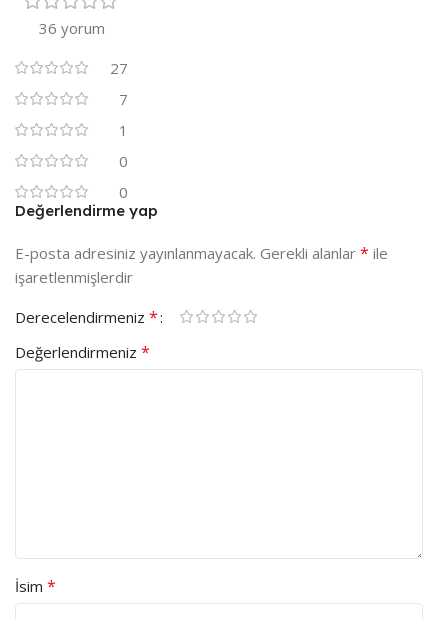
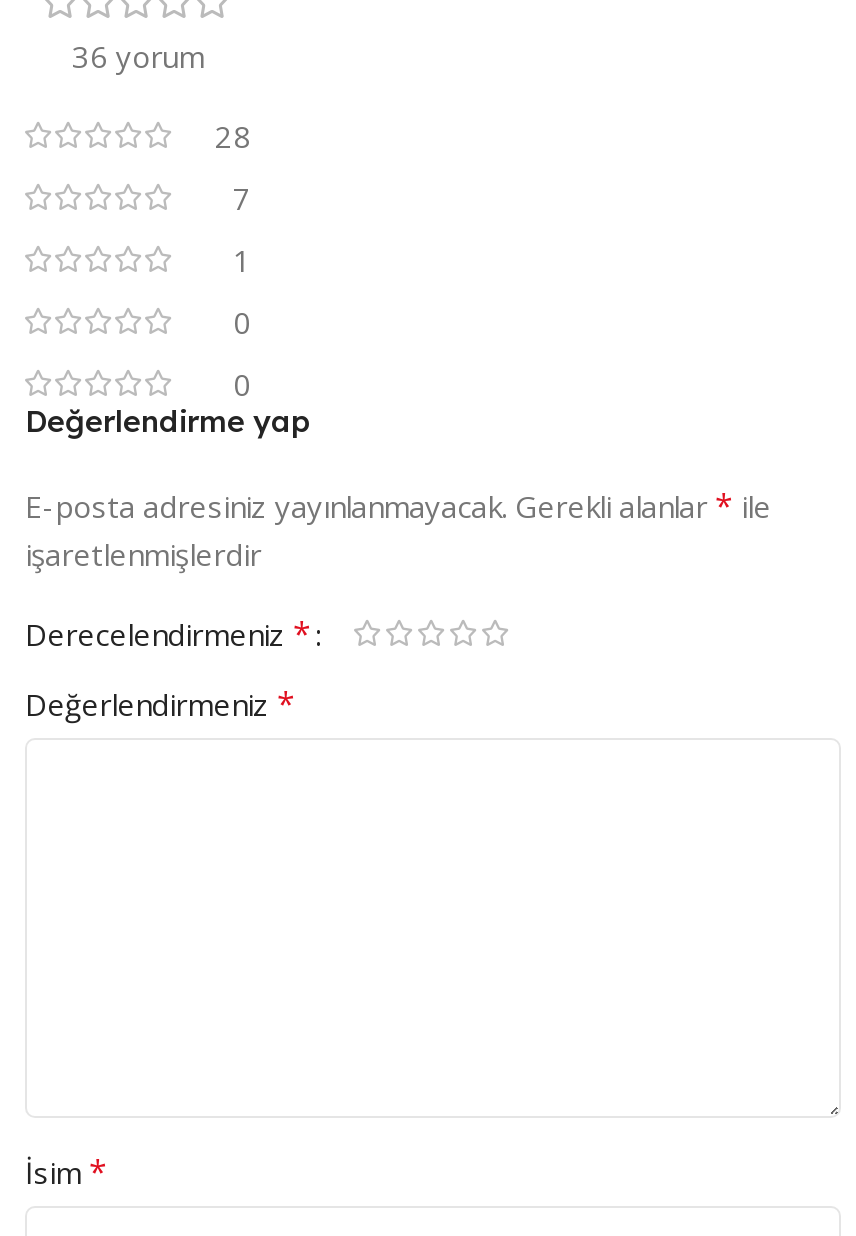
[110,58,128,78] 27 -> [215,116,251,156] 28

